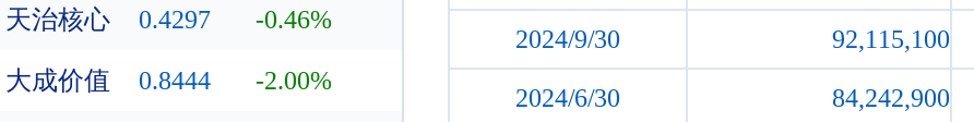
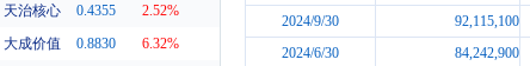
[139,4,211,35] 0.4297 -> [76,2,115,19] 0.4355
[256,4,332,35] -0.46% -> [142,2,179,19] 2.52%
[139,65,211,96] 0.8444 -> [76,35,115,52] 0.8830
[256,65,332,96] -2.00% -> [142,35,179,52] 6.32%

